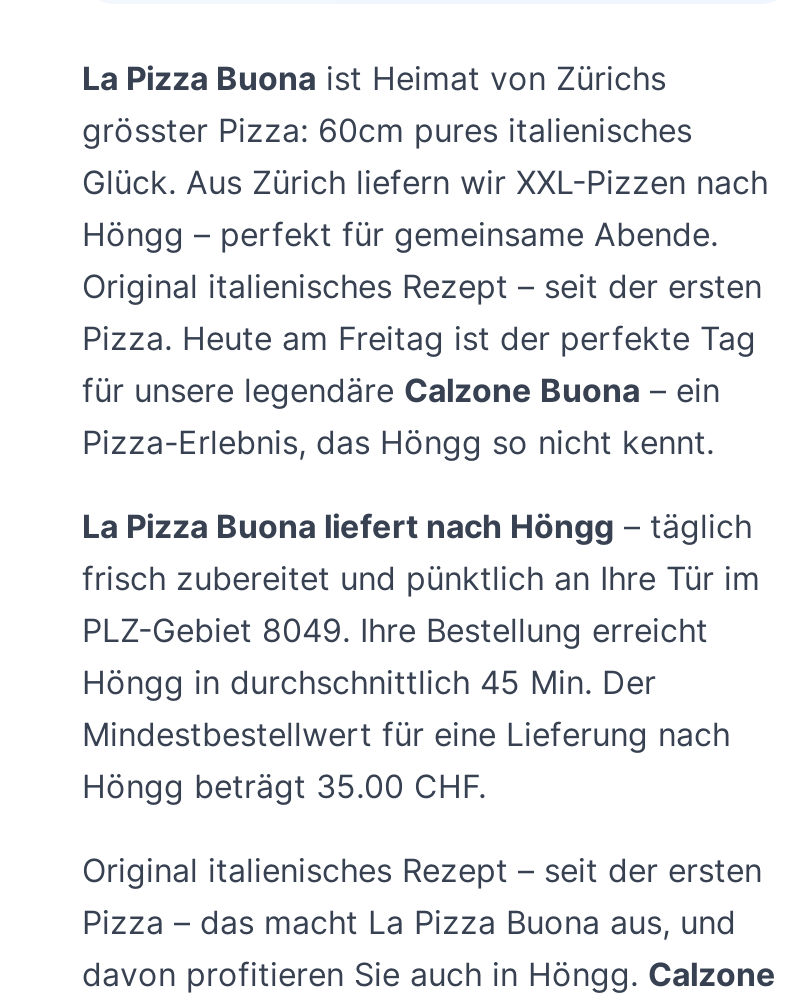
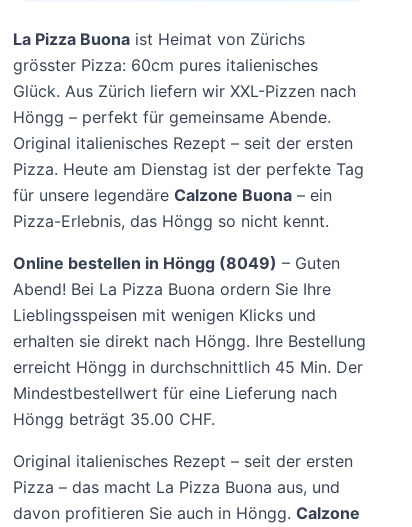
[82,318,756,358] Pizza. Heute am Freitag ist der perfekte Tag -> [13,159,364,179] Pizza. Heute am Dienstag ist der perfekte Tag
[82,506,760,702] La Pizza Buona liefert nach Höngg – täglich | frisch zubereitet und pünktlich an Ihre Tür im | PLZ-Gebiet 8049. Ihre Bestellung erreicht | Höngg in durchschnittlich 45 Min. Der -> [13,253,366,377] Online bestellen in Höngg (8049) – Guten | Abend! Bei La Pizza Buona ordern Sie Ihre | Lieblingsspeisen mit wenigen Klicks und | erhalten sie direkt nach Höngg. Ihre Bestellung | erreicht Höngg in durchschnittlich 45 Min. Der

